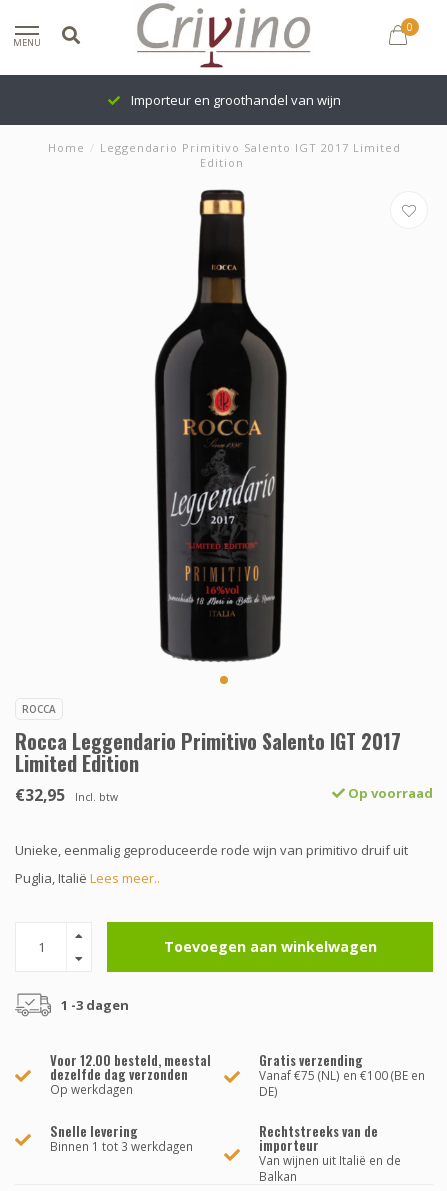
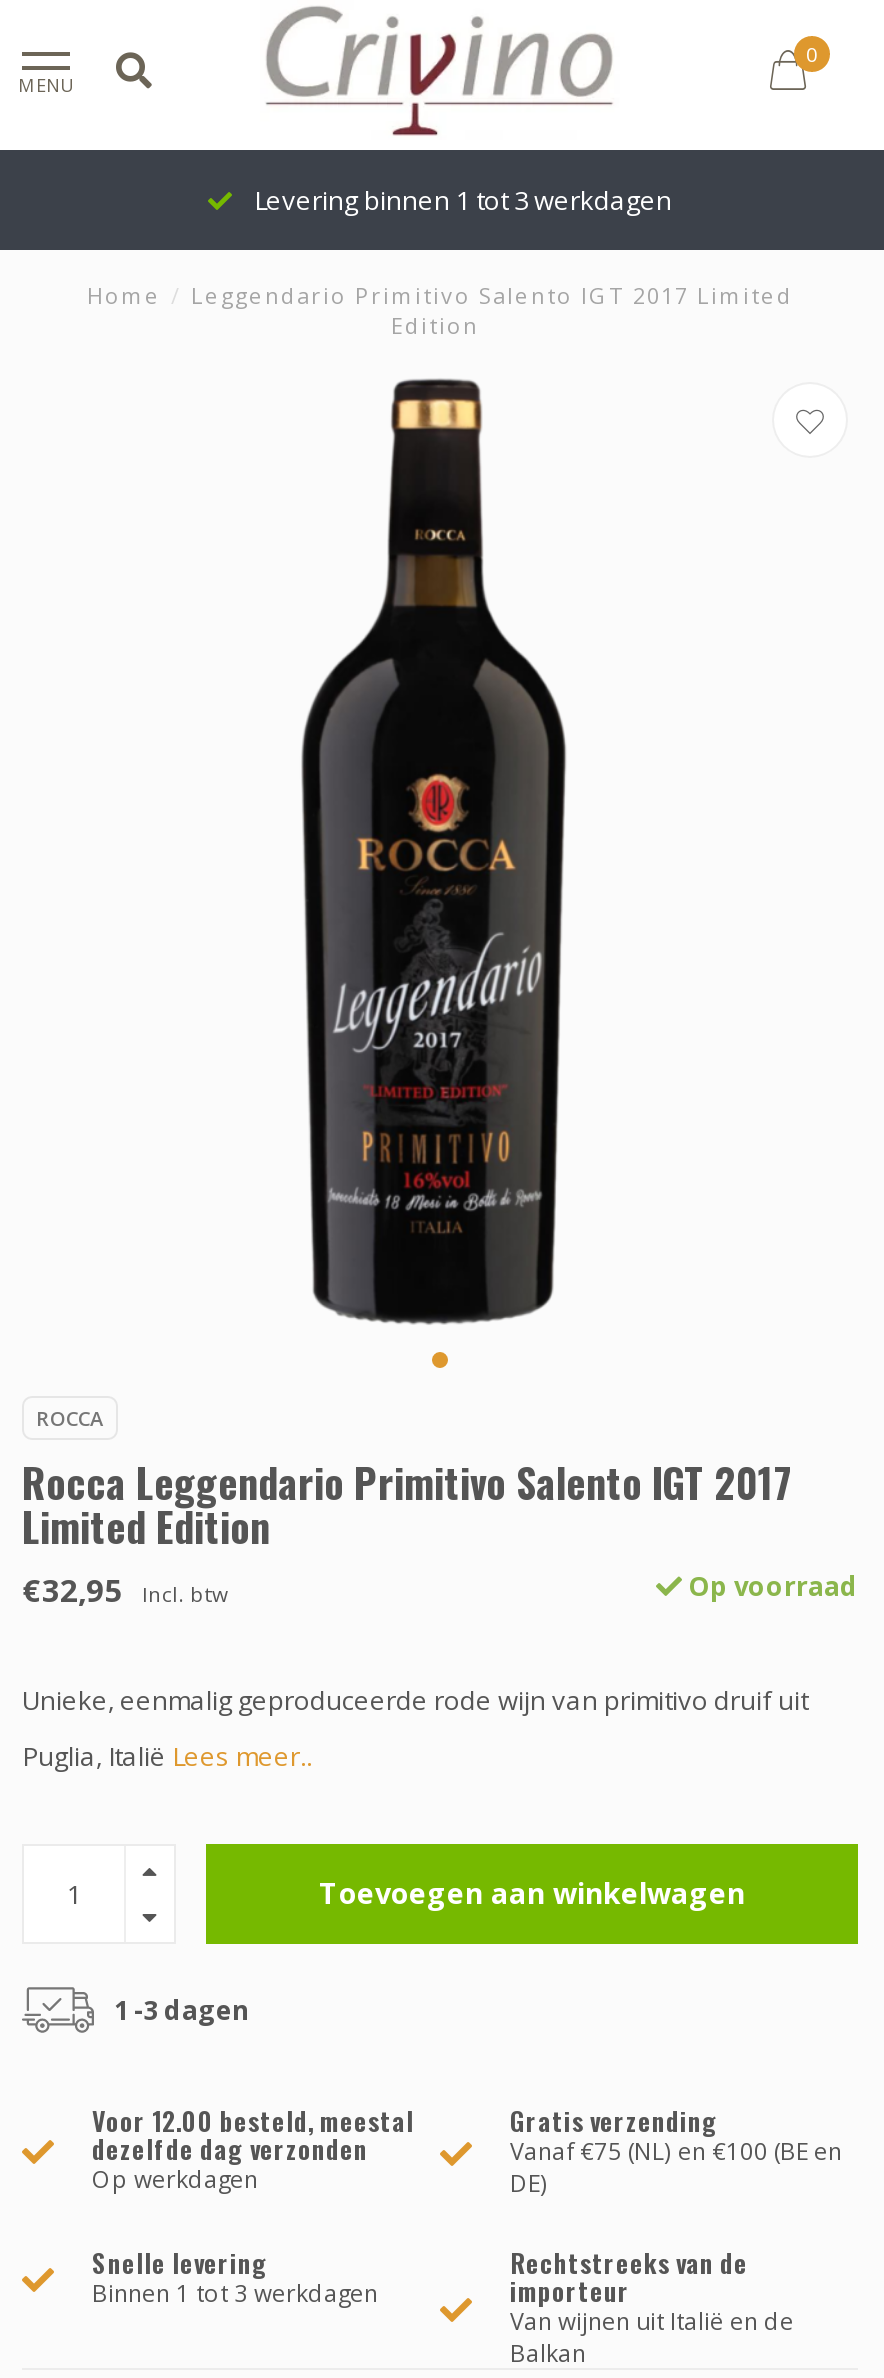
[127,91,340,109] Importeur en groothandel van wijn -> [248,182,672,218] Levering binnen 1 tot 3 werkdagen

